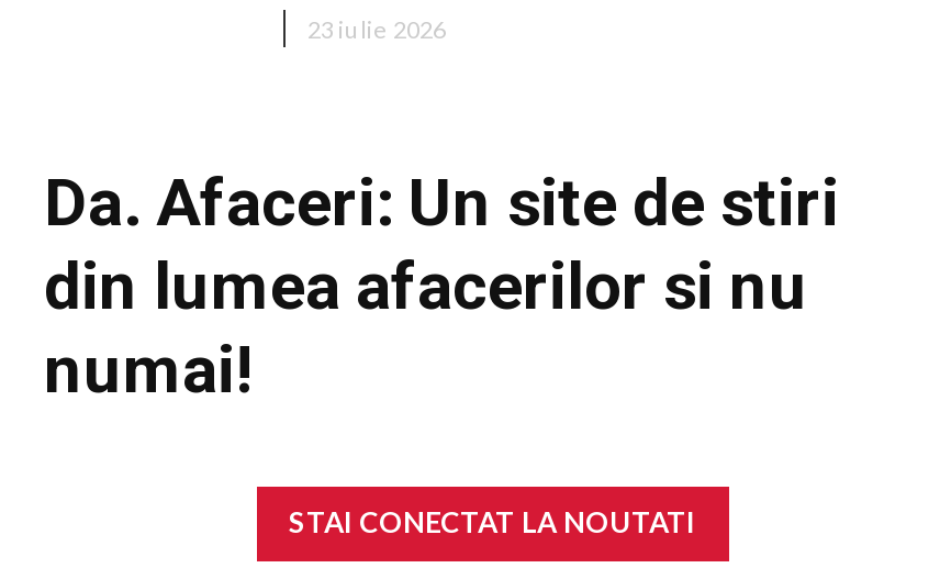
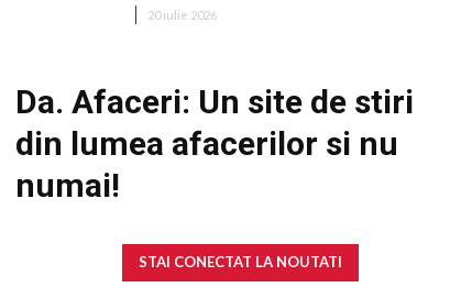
[307,14,446,43] 23 iulie 2026 -> [147,8,217,22] 20 iulie 2026

